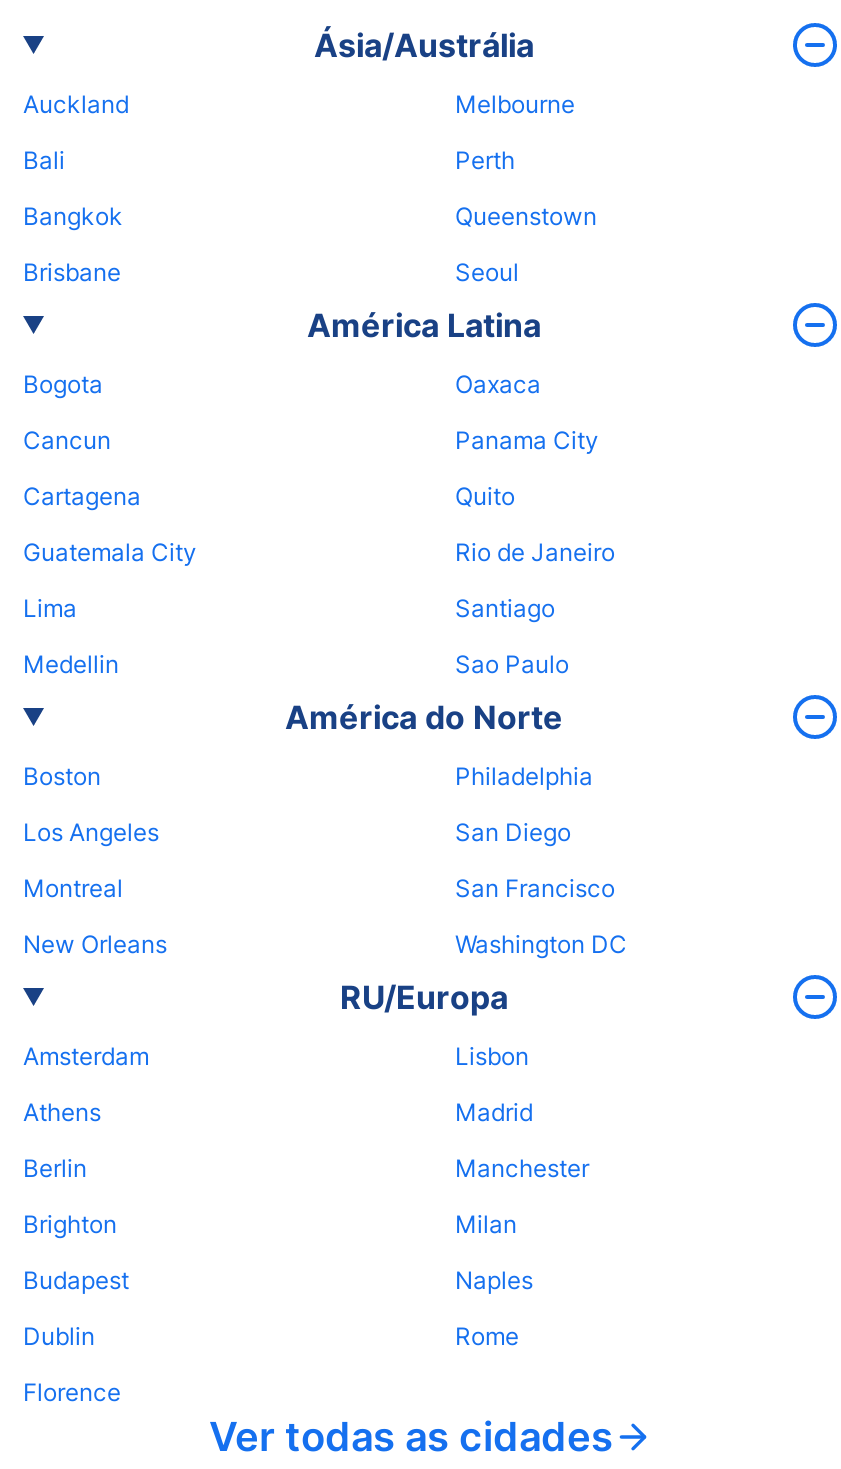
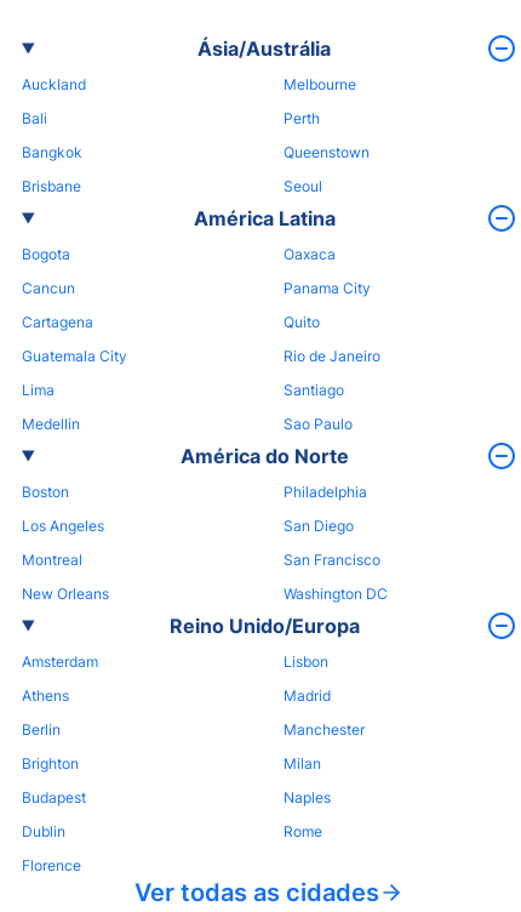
[340,977,508,1017] RU/Europa -> [170,614,360,638] Reino Unido/Europa

